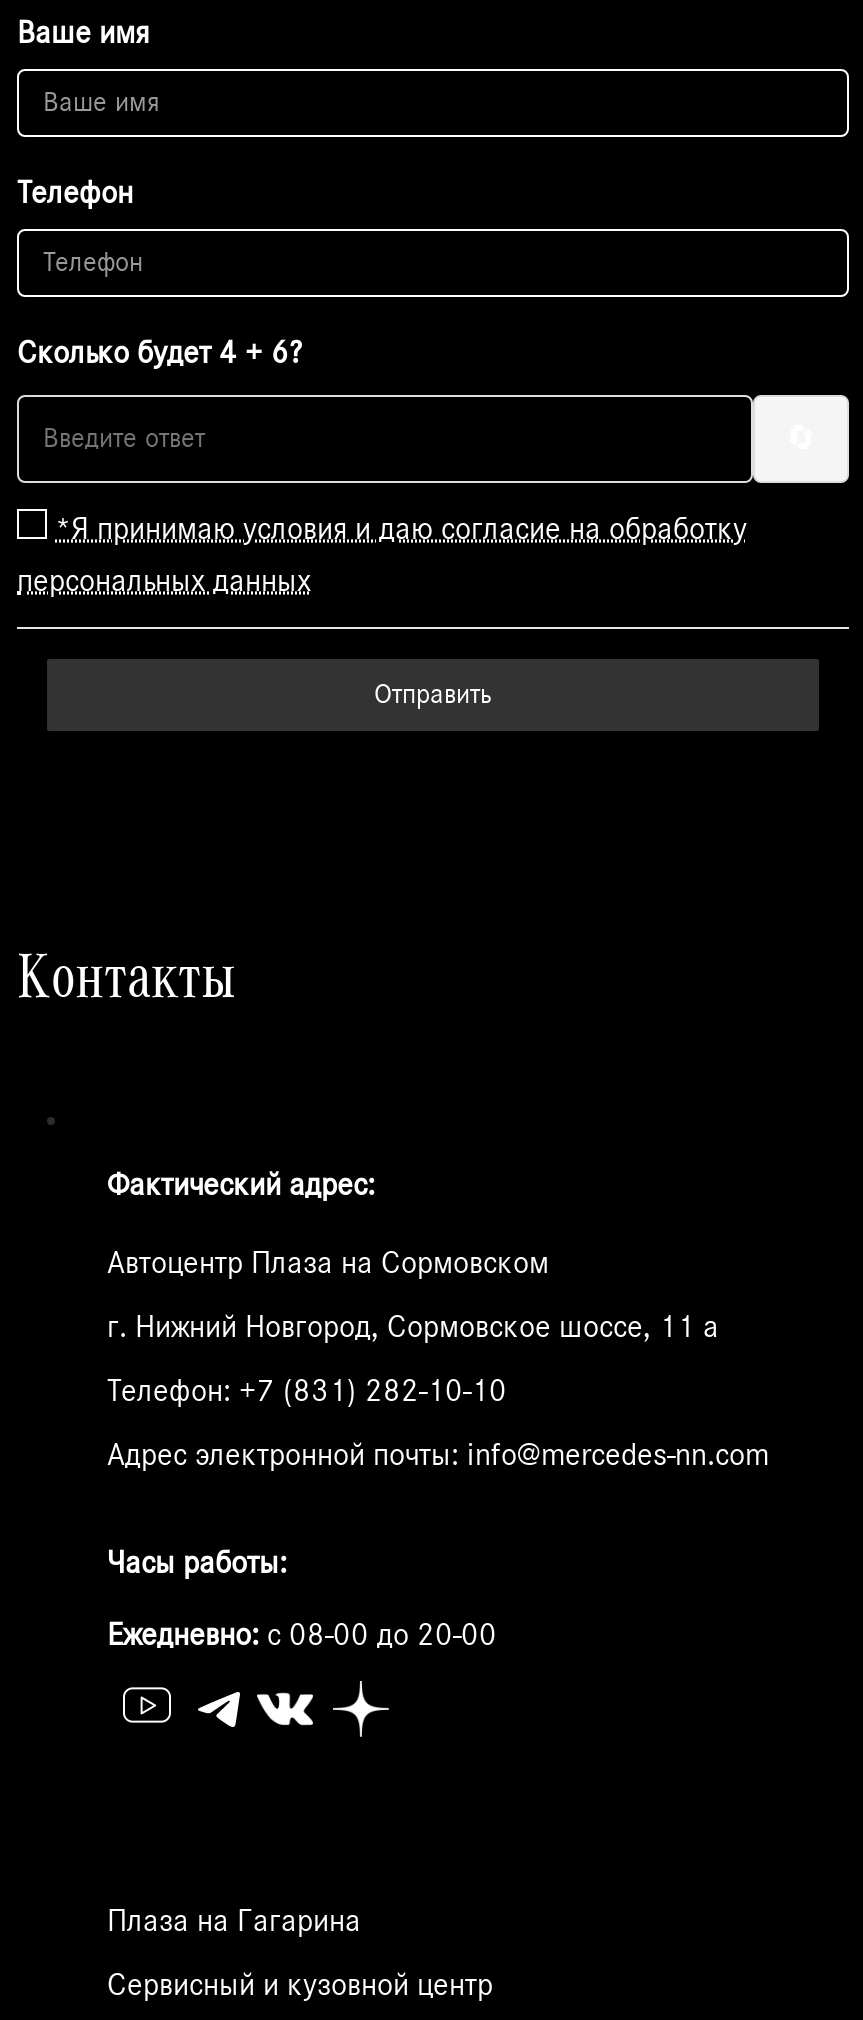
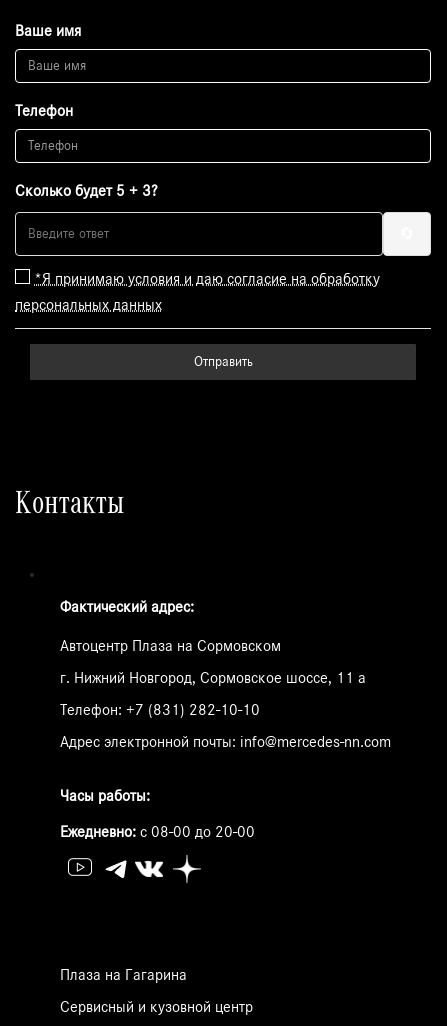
[17,337,303,369] Сколько будет 4 + 6? -> [15,183,158,199] Сколько будет 5 + 3?

